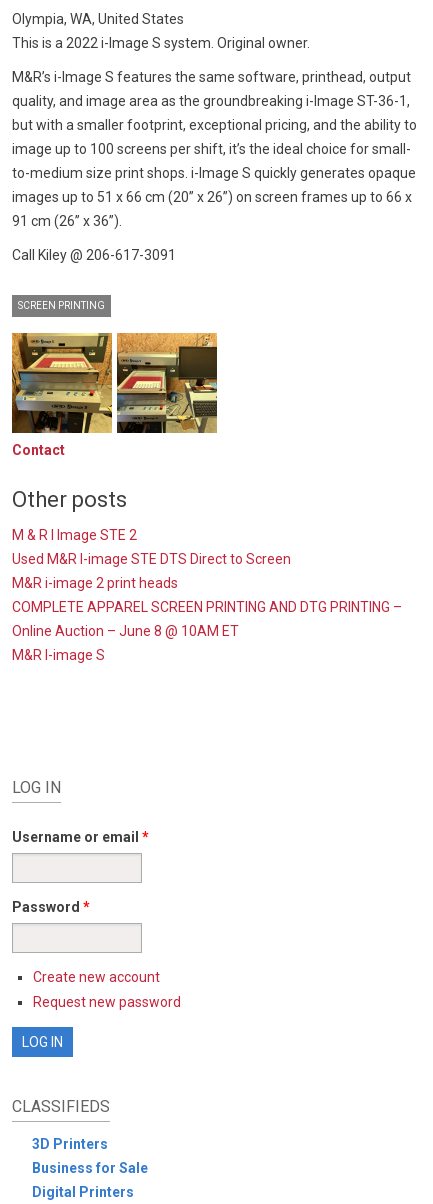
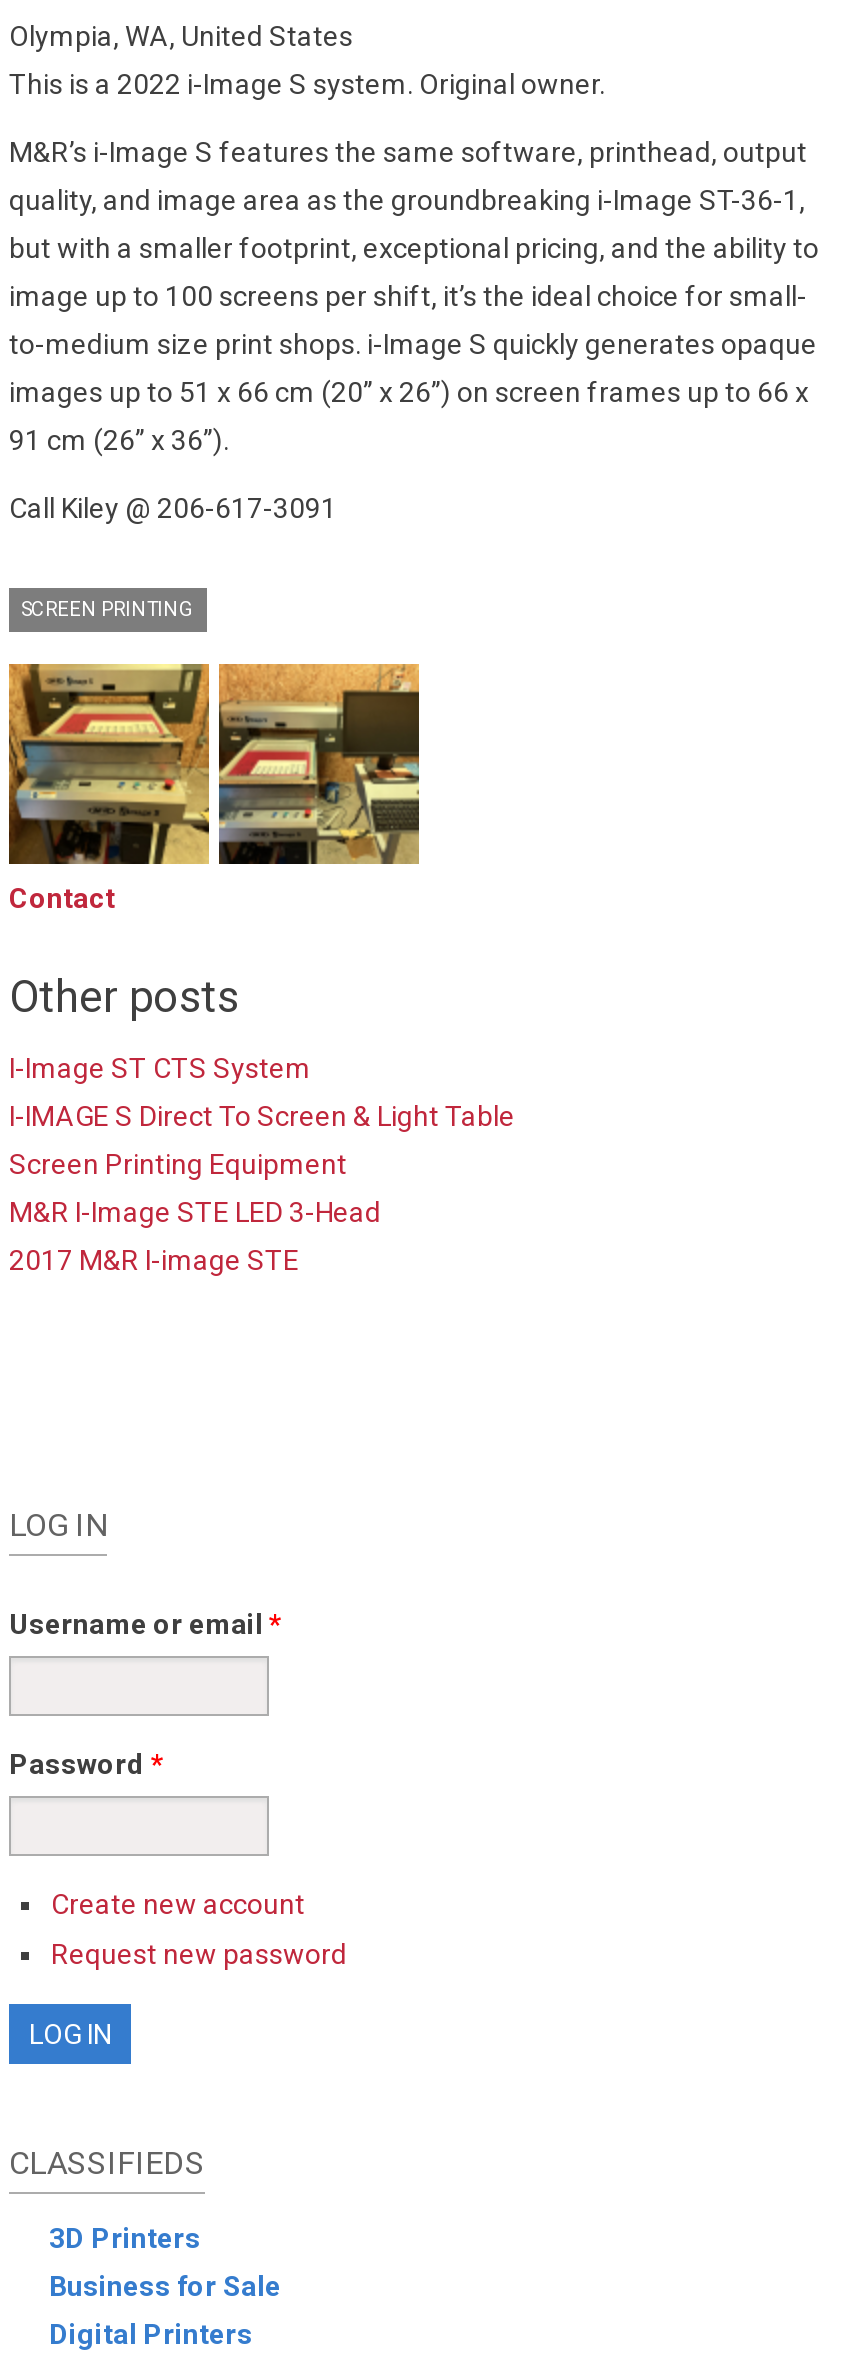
[12,527,402,663] M & R I Image STE 2 | Used M&R I-image STE DTS Direct to Screen | M&R i-image 2 print heads | COMPLETE APPAREL SCREEN PRINTING AND DTG PRINTING – | Online Auction – June 8 @ 10AM ET | M&R I-image S -> [9,1052,515,1276] I-Image ST CTS System | I-IMAGE S Direct To Screen & Light Table | Screen Printing Equipment | M&R I-Image STE LED 3-Head | 2017 M&R I-image STE

